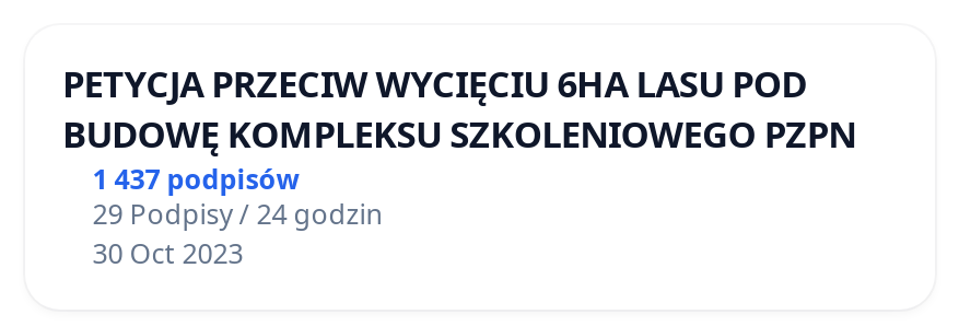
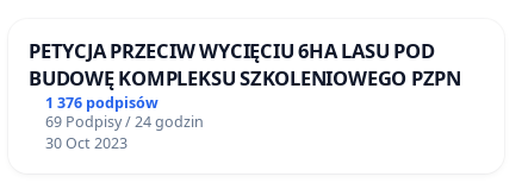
[93,161,300,198] 1 437 podpisów -> [45,93,158,113] 1 376 podpisów
[93,196,383,233] 29 Podpisy / 24 godzin -> [45,112,204,132] 69 Podpisy / 24 godzin

